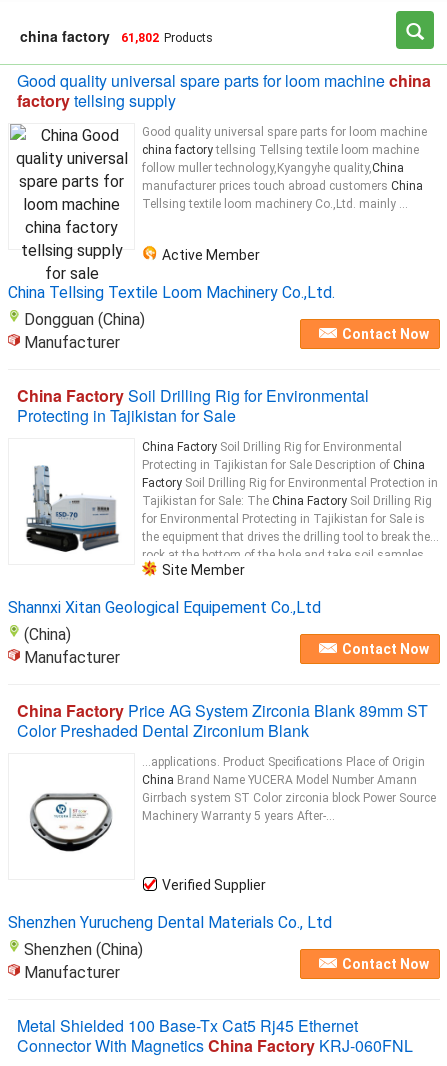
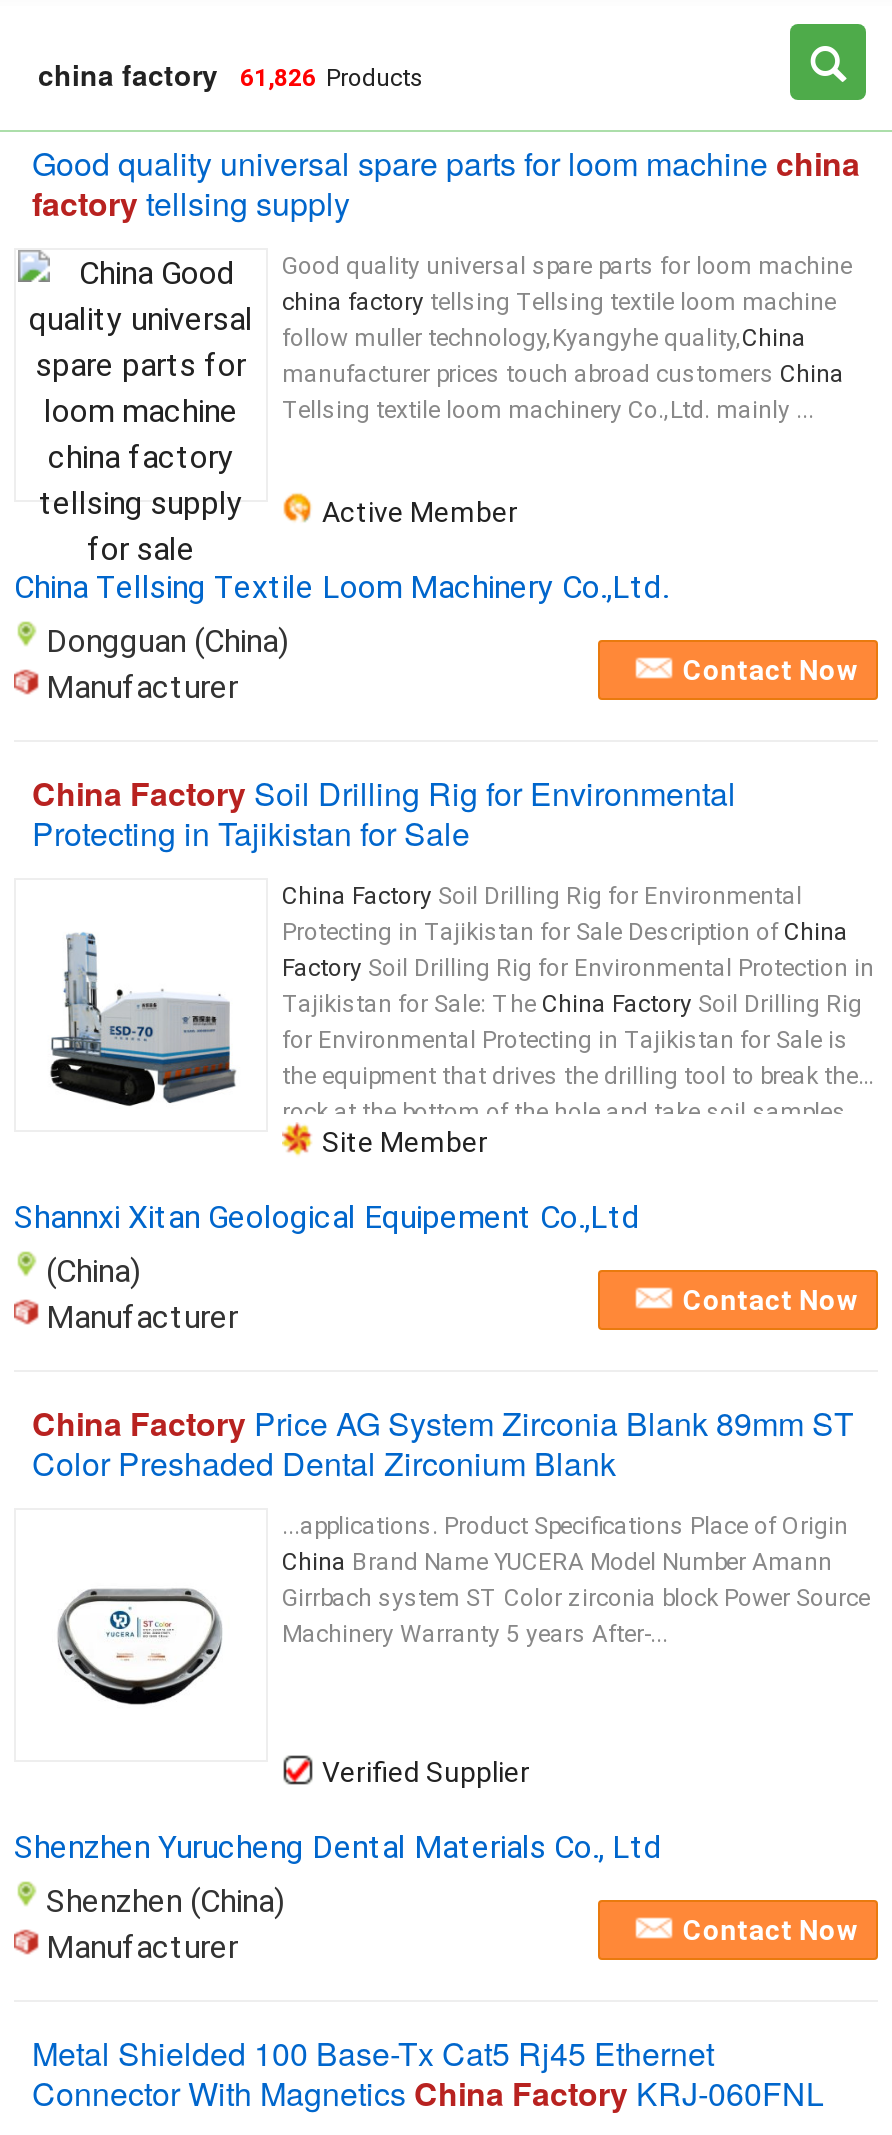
[20,26,213,46] china factory 61,802 Products -> [38,54,424,94] china factory 61,826 Products

